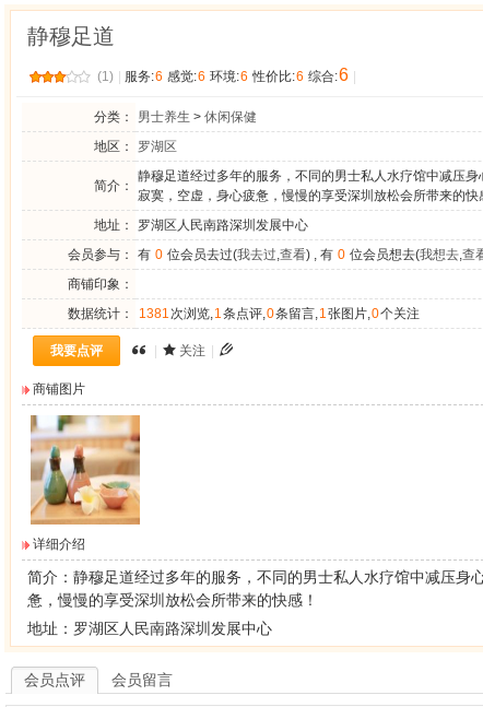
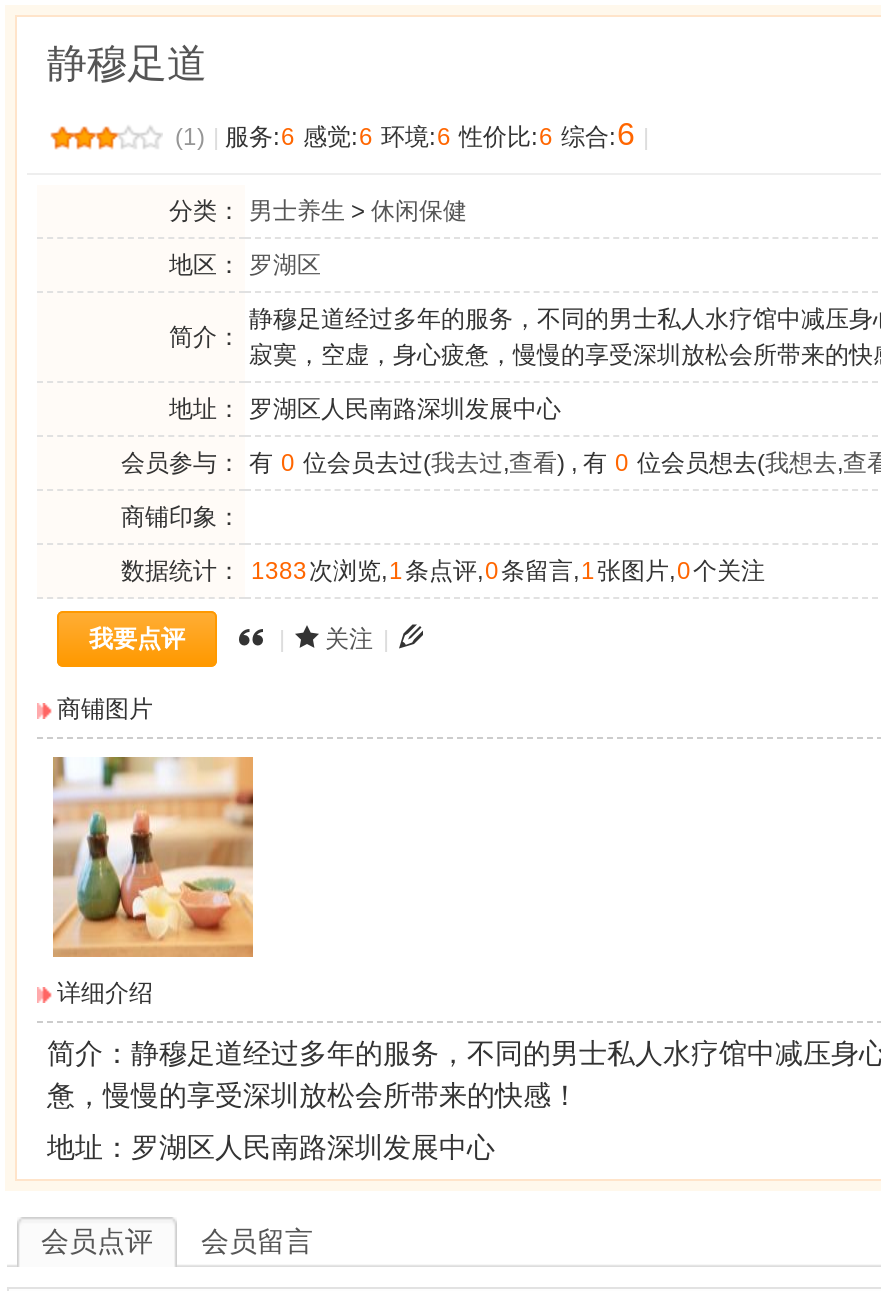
[68,306,420,321] 数据统计： 1381次浏览, 1条点评,0条留言, 1张图片,0个关注 -> [121,557,765,585] 数据统计： 1383次浏览, 1条点评,0条留言, 1张图片,0个关注

